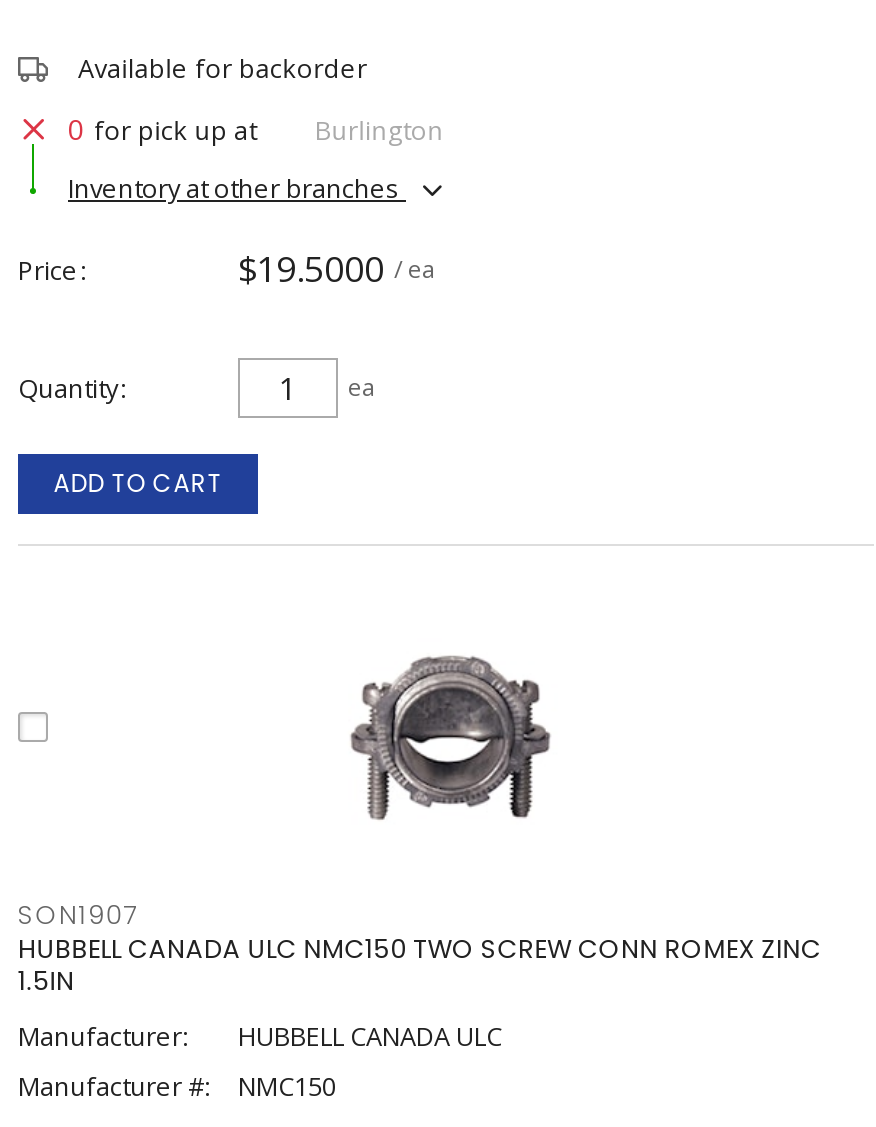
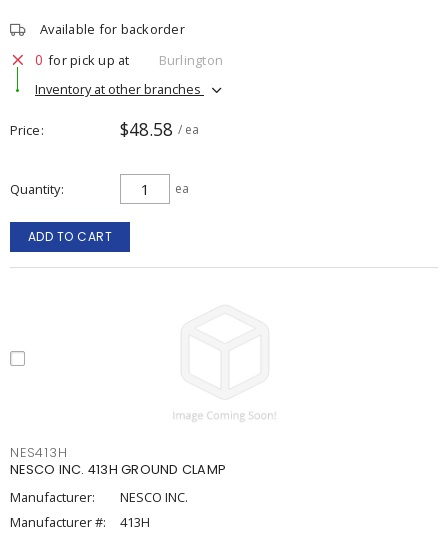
[238,244,436,292] $19.5000 / ea -> [120,117,199,141] $48.58 / ea
[348,654,552,822] [image] -> none
[18,898,822,998] SON1907 | HUBBELL CANADA ULC NMC150 TWO SCREW CONN ROMEX ZINC | 1.5IN -> [10,444,226,478] NES413H | NESCO INC. 413H GROUND CLAMP
[238,1018,502,1054] HUBBELL CANADA ULC -> [120,488,188,506] NESCO INC.
[18,1068,336,1104] Manufacturer #: NMC150 -> [10,513,150,531] Manufacturer #: 413H

